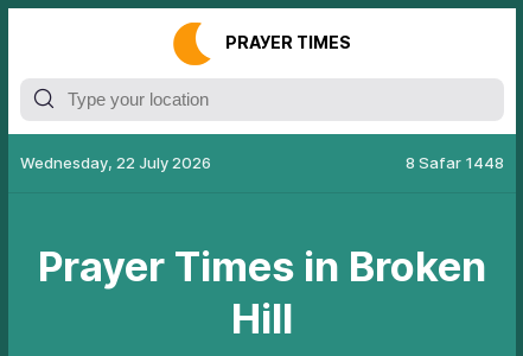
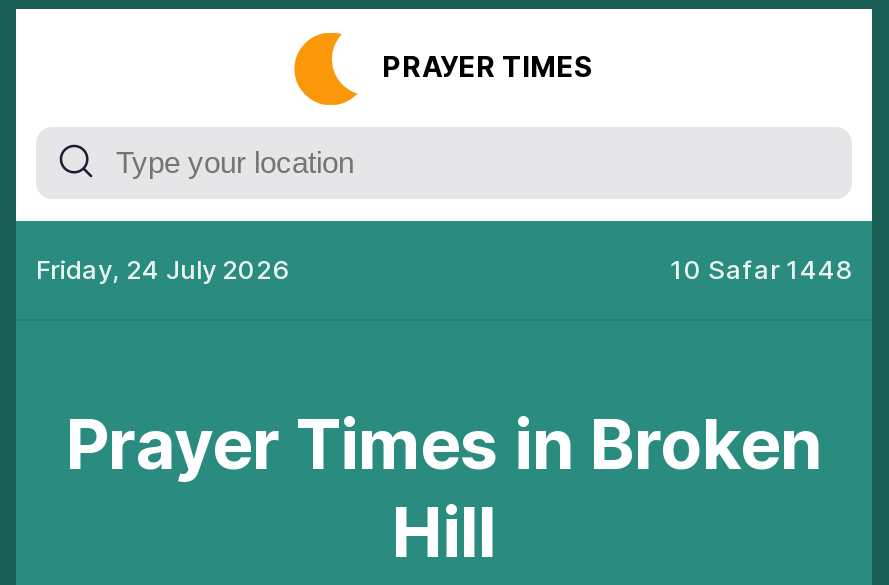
[20,153,211,172] Wednesday, 22 July 2026 -> [36,253,288,285] Friday, 24 July 2026
[406,153,504,172] 8 Safar 1448 -> [670,253,852,285] 10 Safar 1448

